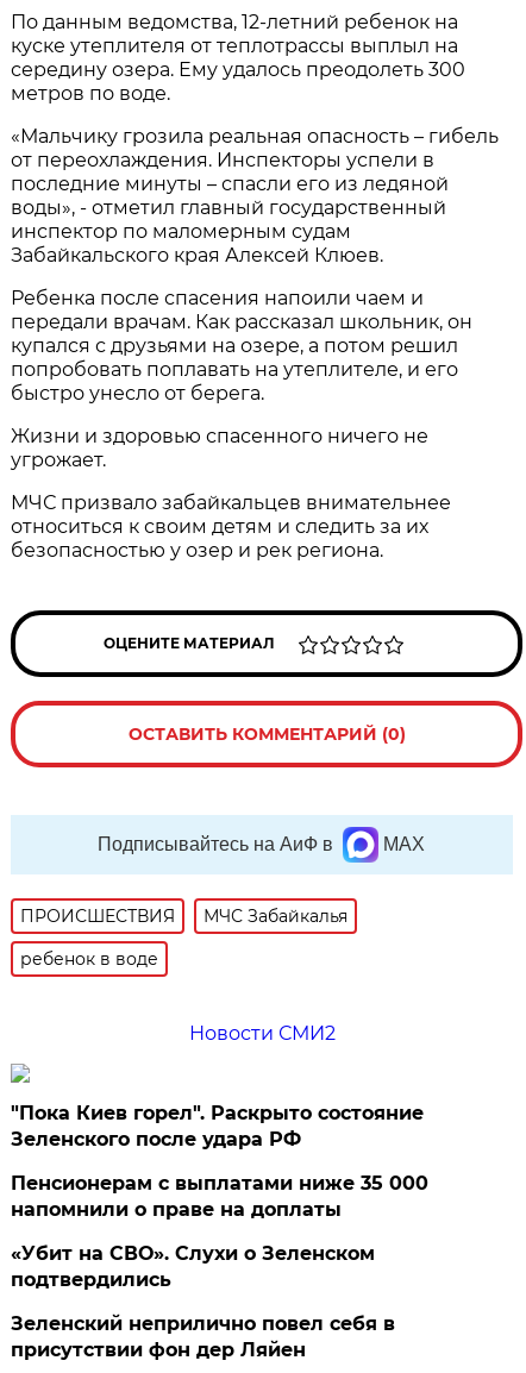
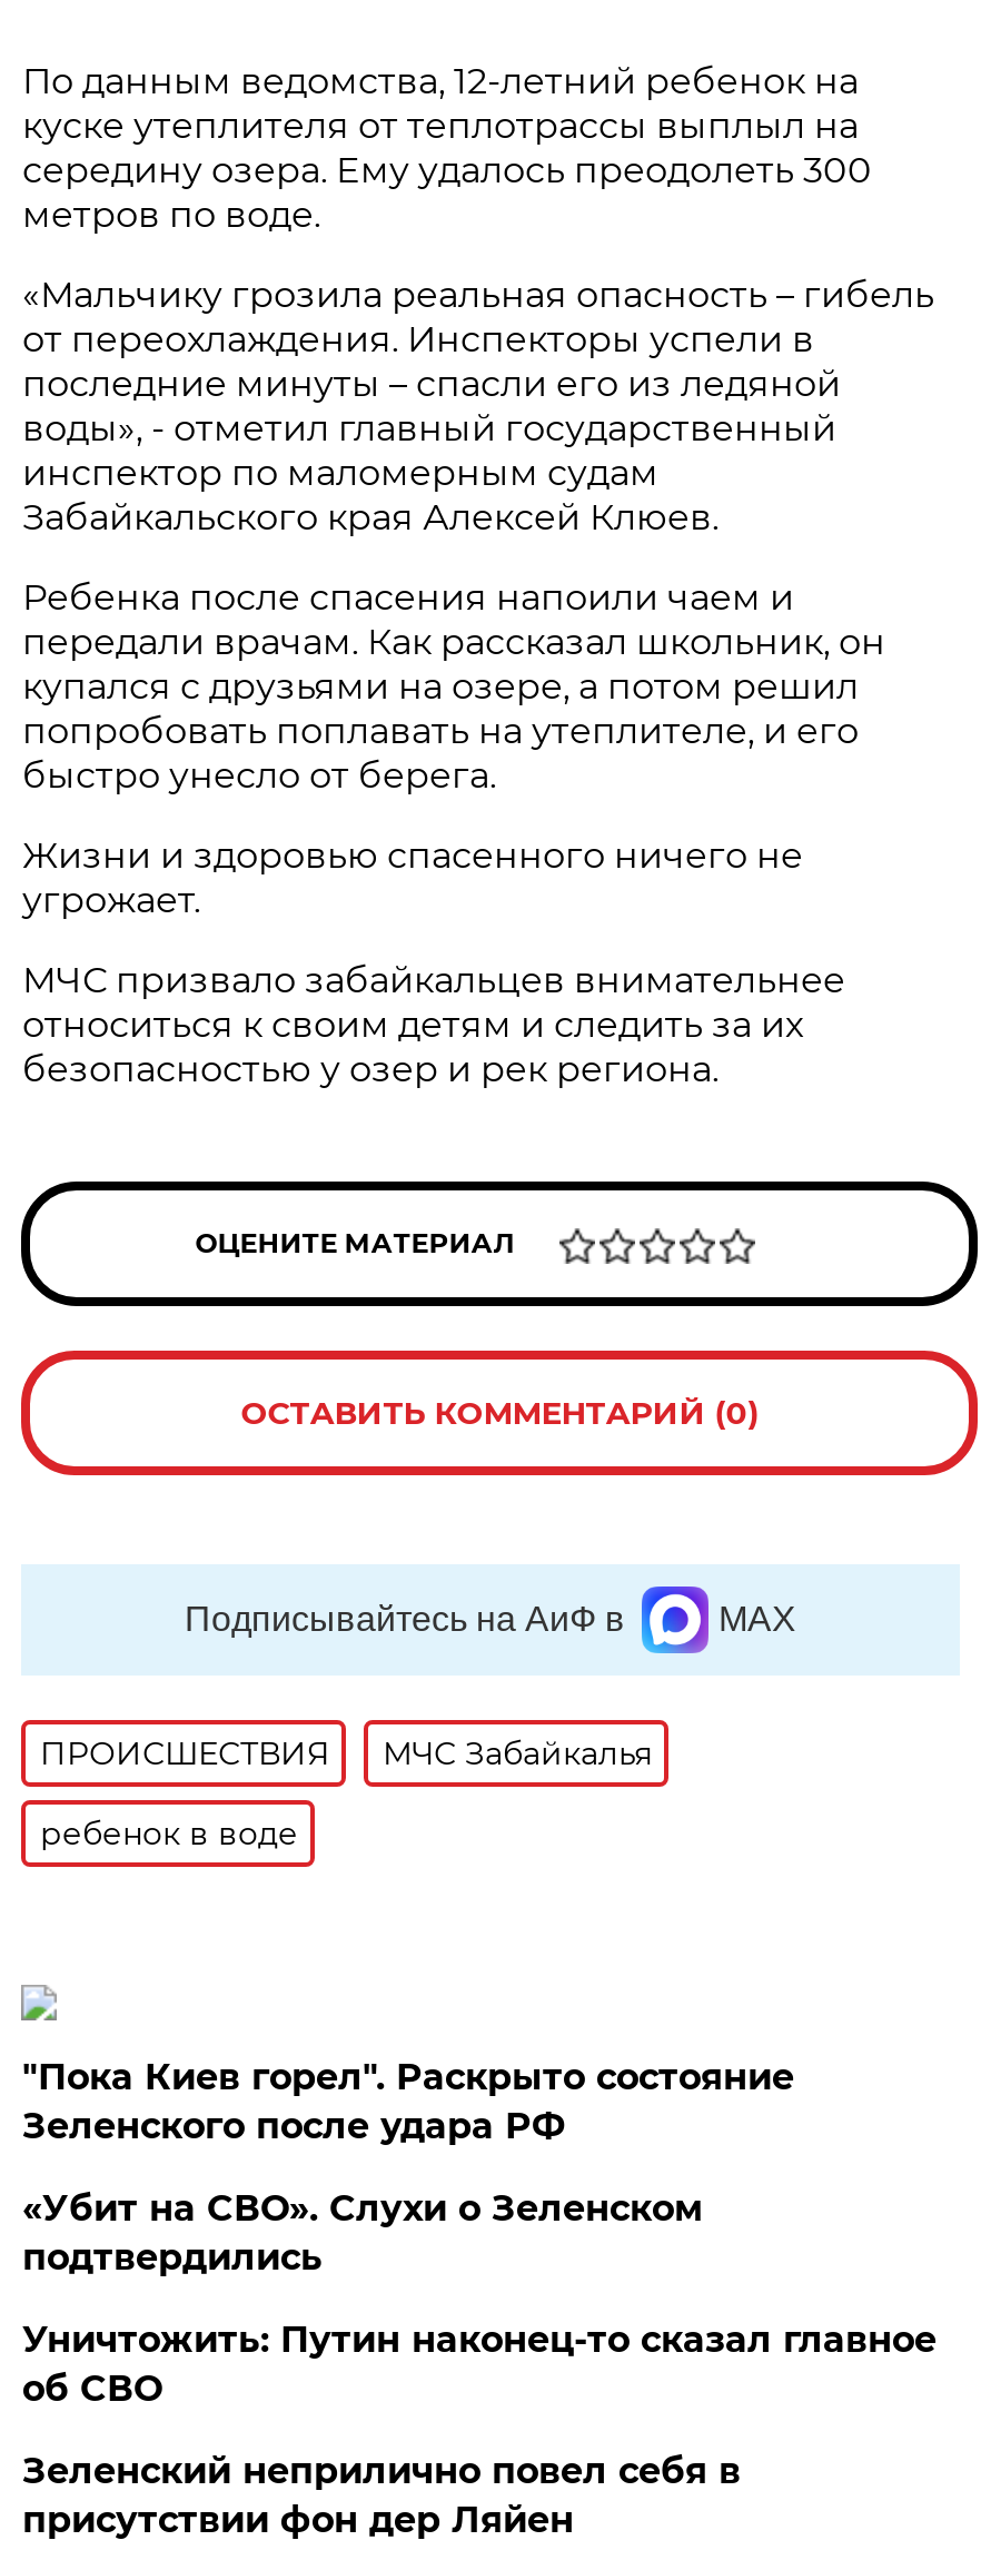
[189,1022,335,1045] Новости СМИ2 -> none
[11,1172,429,1221] Пенсионерам с выплатами ниже 35 000 | напомнили о праве на доплаты -> none
moved [11,1242,375,1291] -> [22,2187,703,2279]: «Убит на СВО». Слухи о Зеленском | подтвердились
none -> [22,2319,936,2410] Уничтожить: Путин наконец-то сказал главное | об СВО

